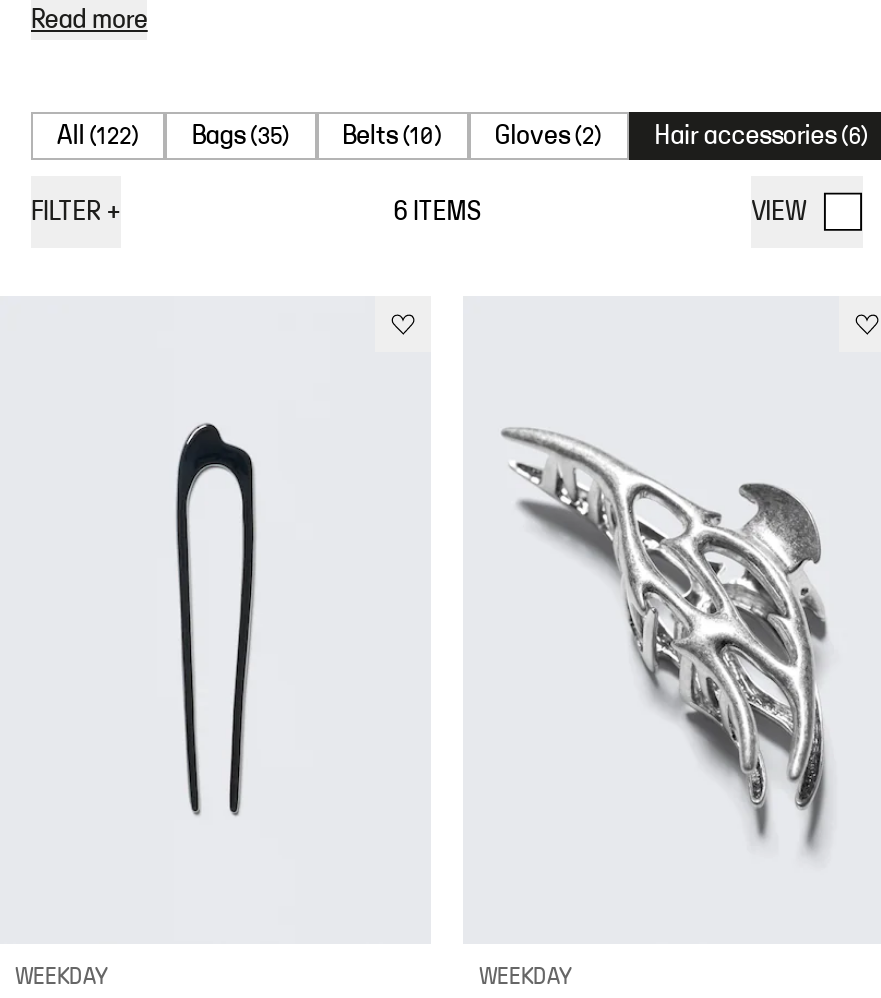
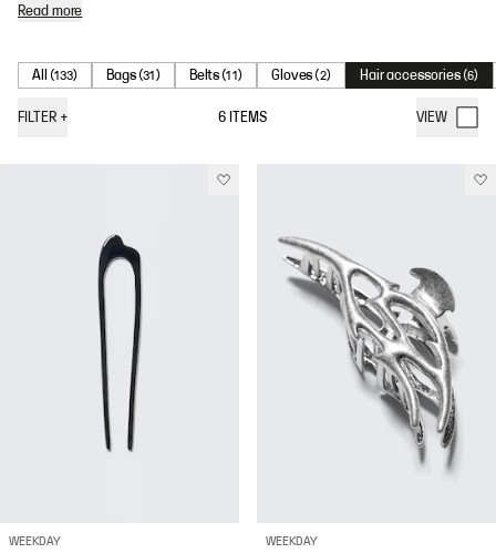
[57,122,140,150] All (122) -> [32,68,78,83] All (133)
[192,122,290,150] Bags (35) -> [107,68,160,83] Bags (31)
[342,122,443,150] Belts (10) -> [189,68,242,83] Belts (11)

